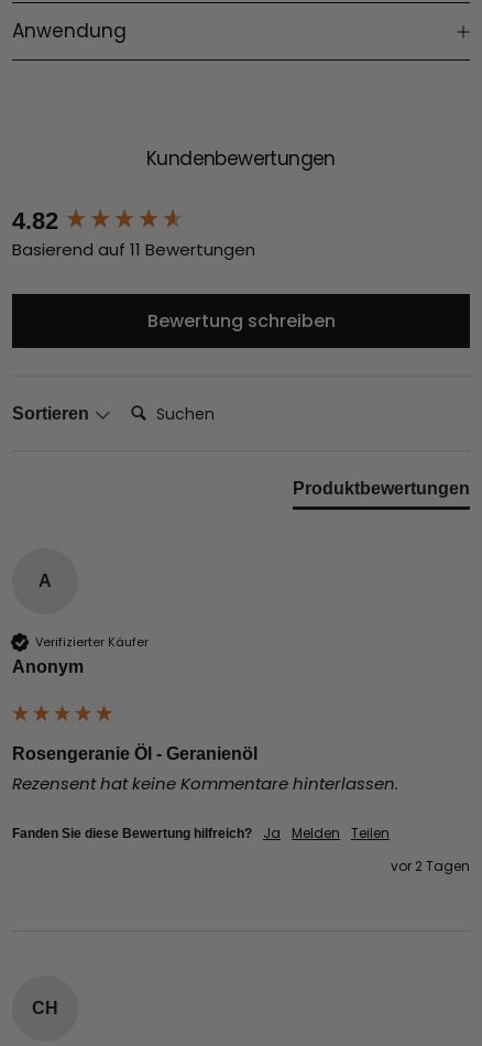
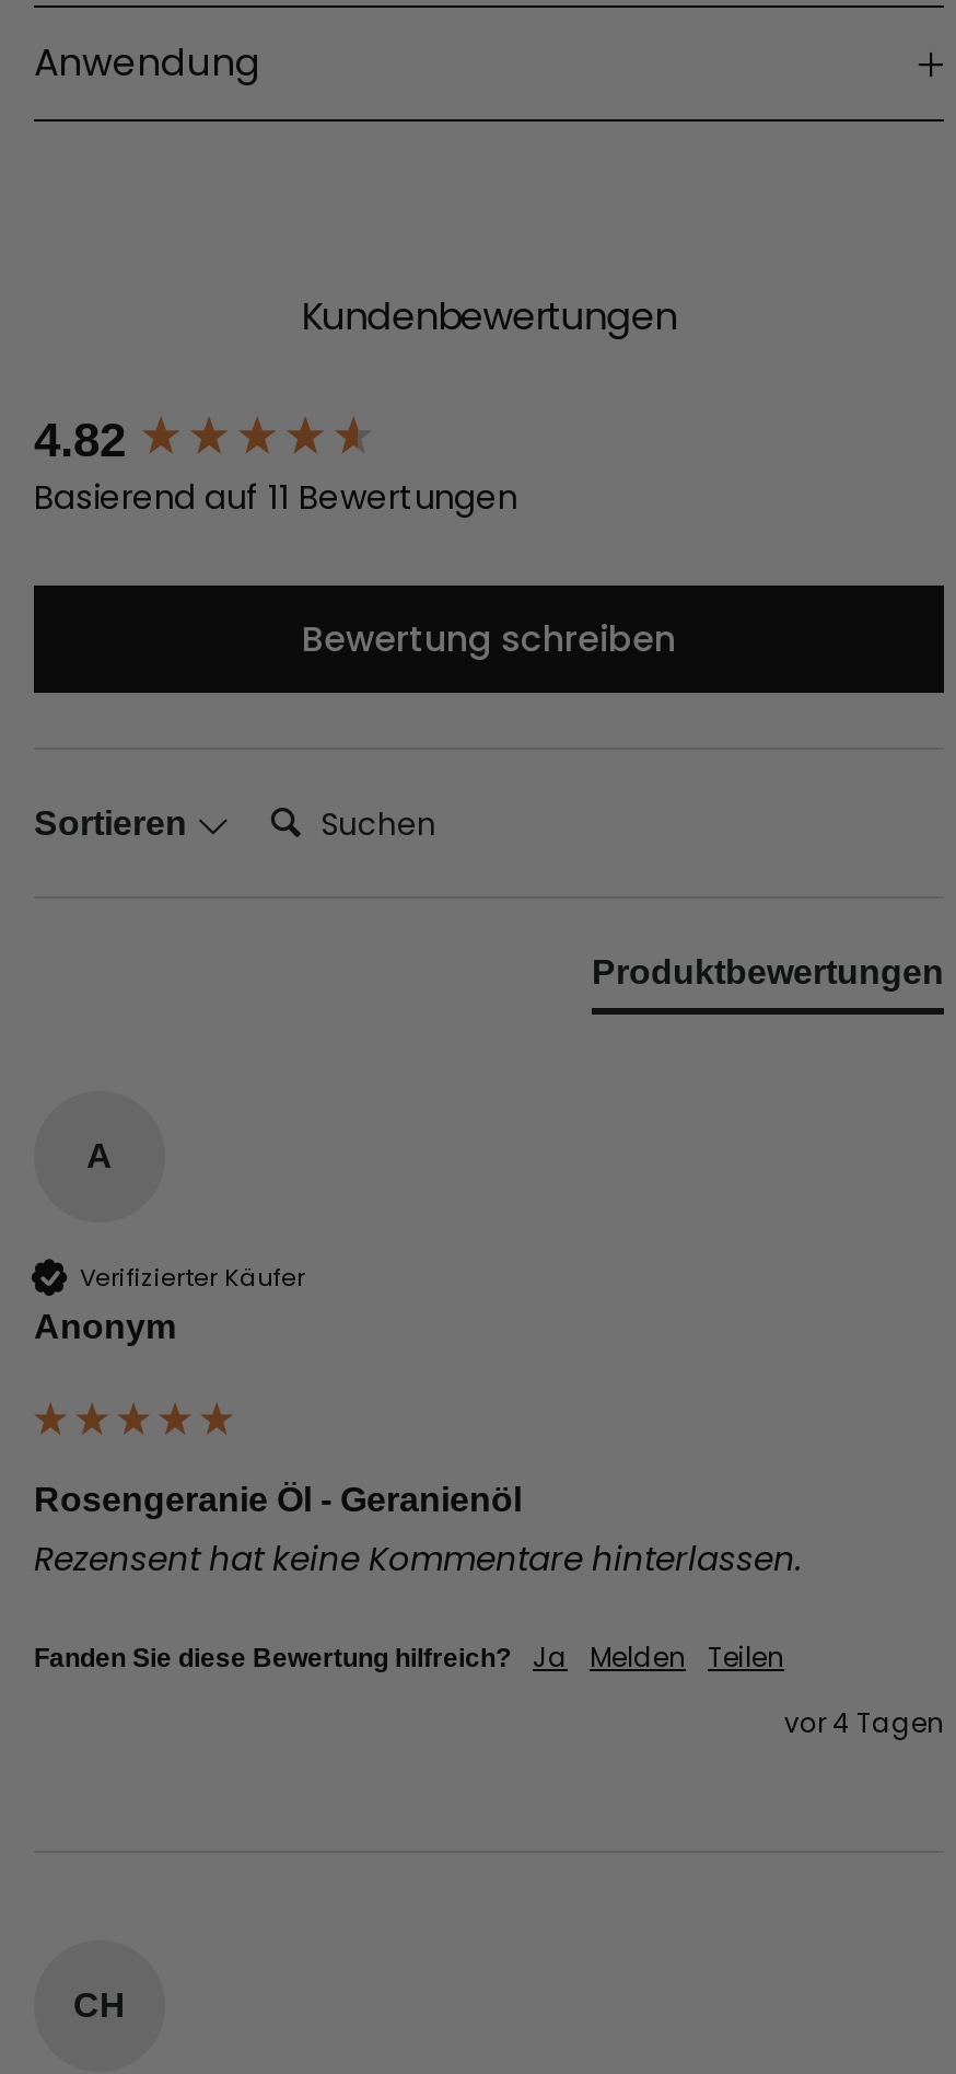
[391,857,470,876] vor 2 Tagen -> [784,1705,944,1742] vor 4 Tagen

